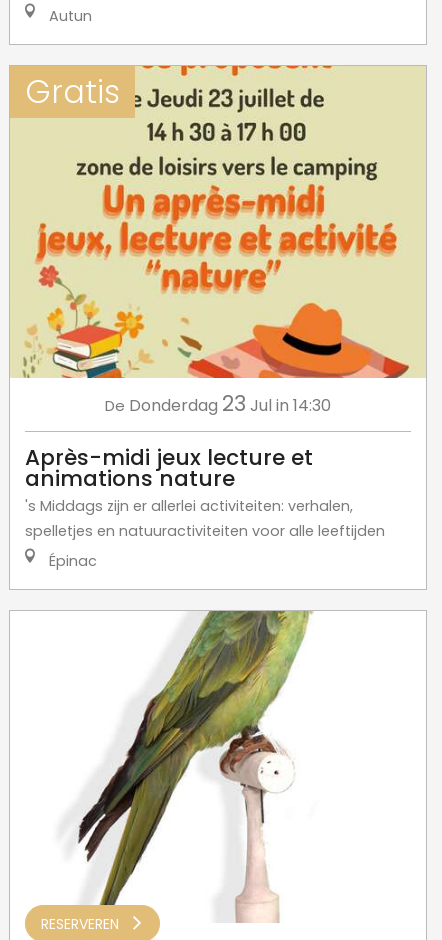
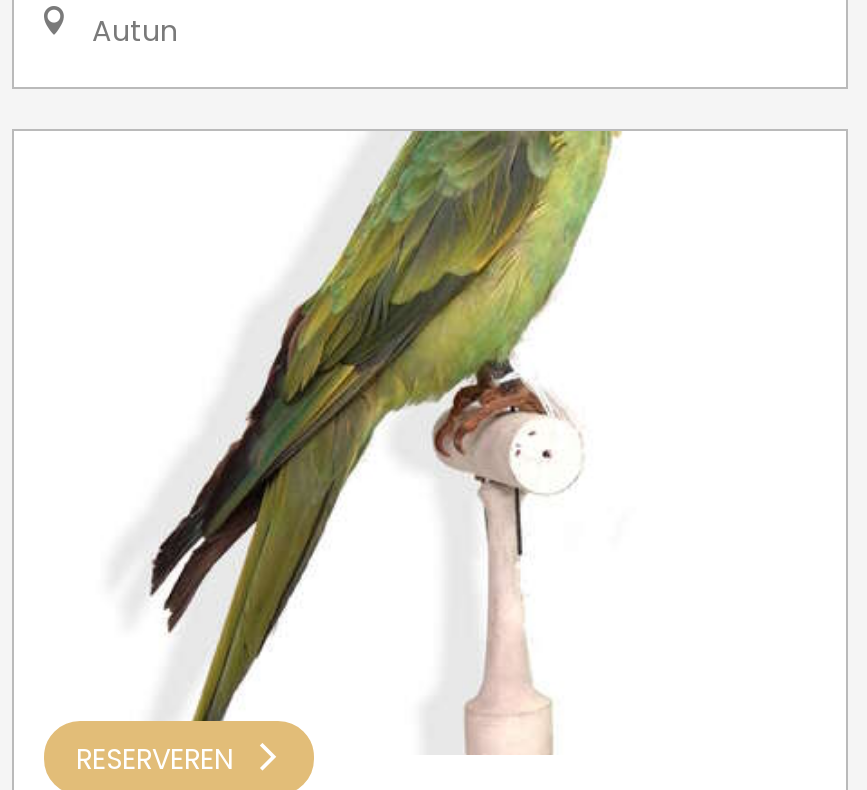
[9,65,426,379] [image] | Gratis -> none
[25,389,385,571] De Donderdag 23 Jul in 14:30 | Après-midi jeux lecture et | animations nature | 's Middags zijn er allerlei activiteiten: verhalen, | spelletjes en natuuractiviteiten voor alle leeftijden | Épinac -> none

